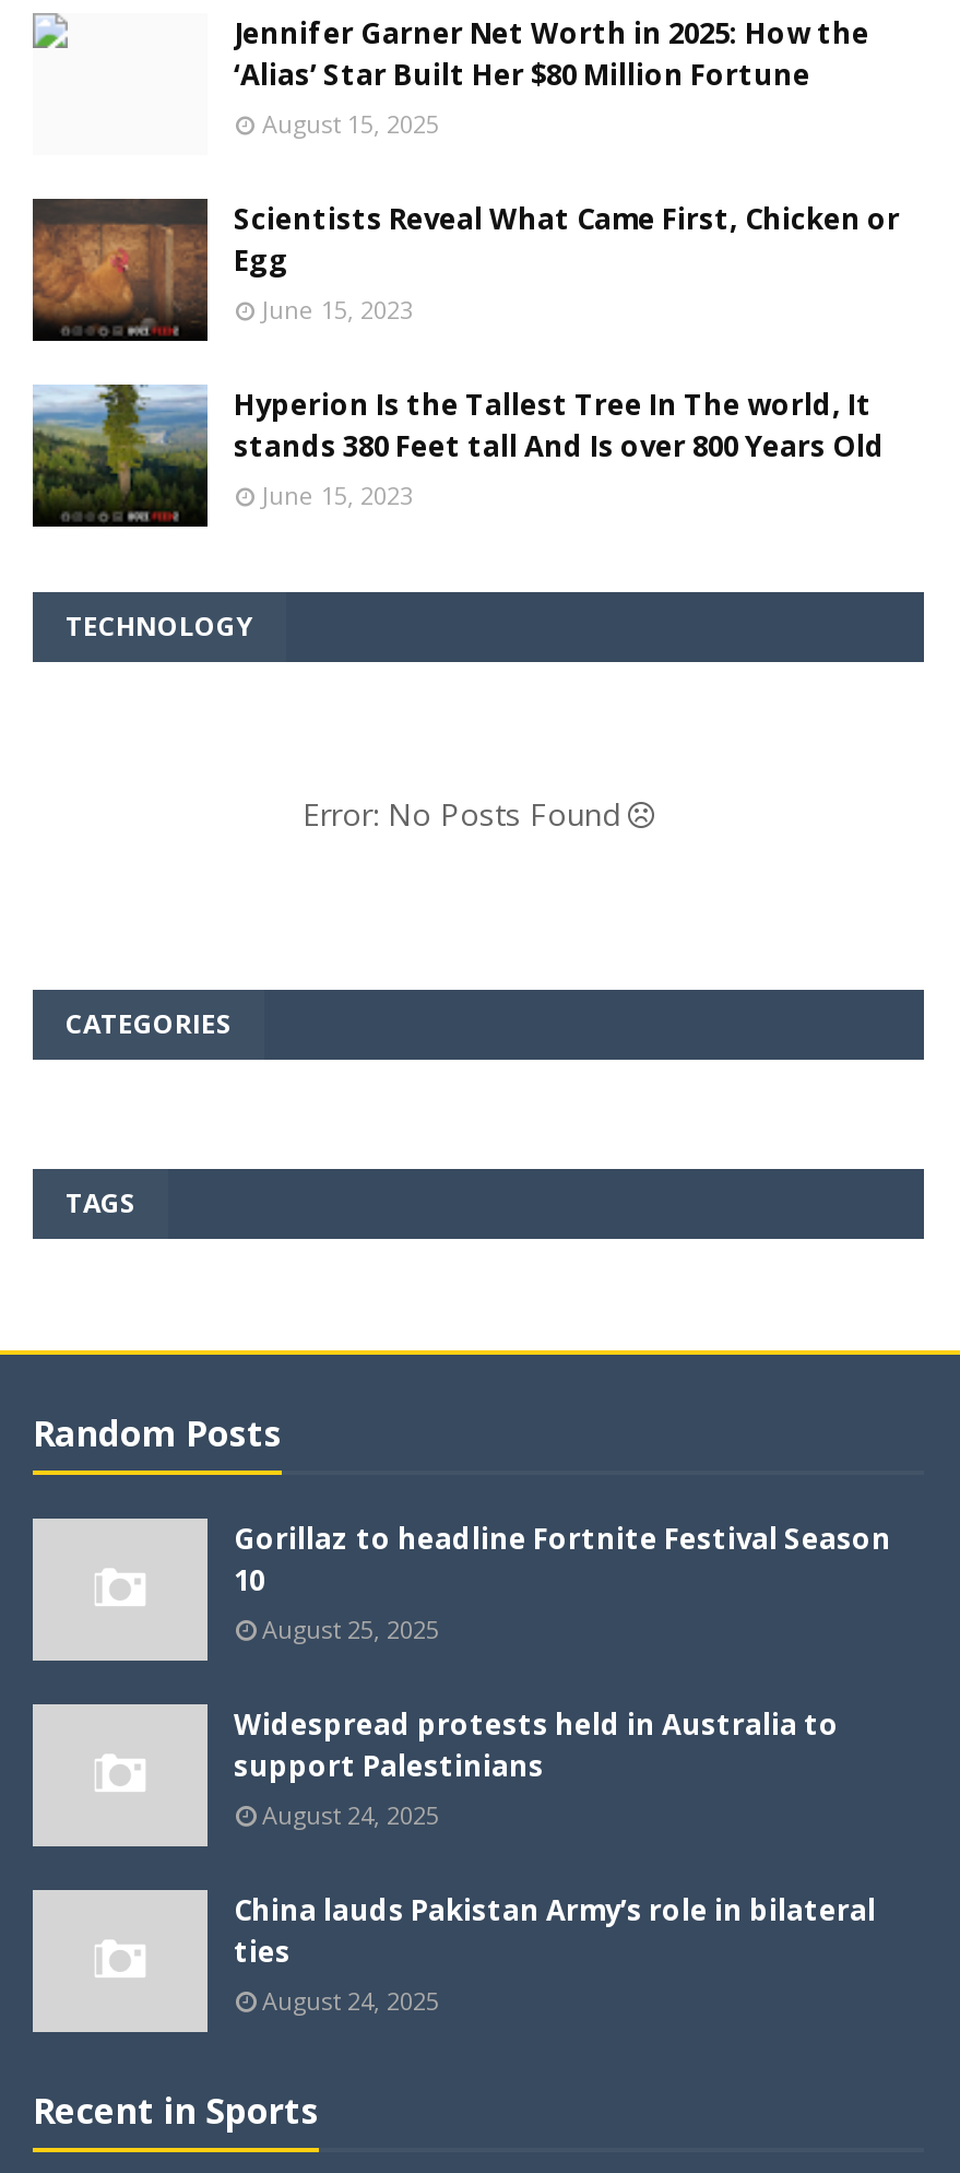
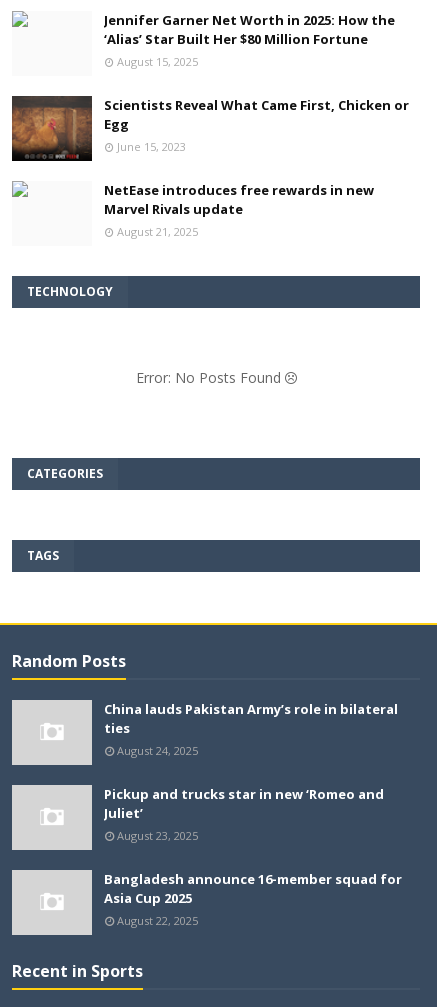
[31,382,210,529] [image] -> none
[234,385,885,511] Hyperion Is the Tallest Tree In The world, It | stands 380 Feet tall And Is over 800 Years Old | June 15, 2023 -> [104,181,374,239] NetEase introduces free rewards in new | Marvel Rivals update | August 21, 2025
[234,1519,891,1831] Gorillaz to headline Fortnite Festival Season | 10 | August 25, 2025 | Widespread protests held in Australia to | support Palestinians | August 24, 2025 -> none
moved [234,1890,876,2017] -> [104,700,398,758]: China lauds Pakistan Army’s role in bilateral | ties | August 24, 2025
none -> [104,785,402,928] Pickup and trucks star in new ‘Romeo and | Juliet’ | August 23, 2025 | Bangladesh announce 16-member squad for | Asia Cup 2025 | August 22, 2025

